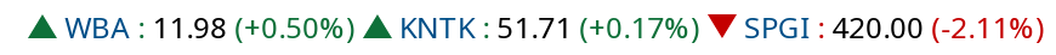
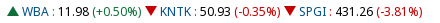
[400,8,698,48] KNTK : 51.71 (+0.17%) -> [160,3,280,20] KNTK : 50.93 (-0.35%)
[744,8,1043,48] SPGI : 420.00 (-2.11%) -> [299,3,422,20] SPGI : 431.26 (-3.81%)

